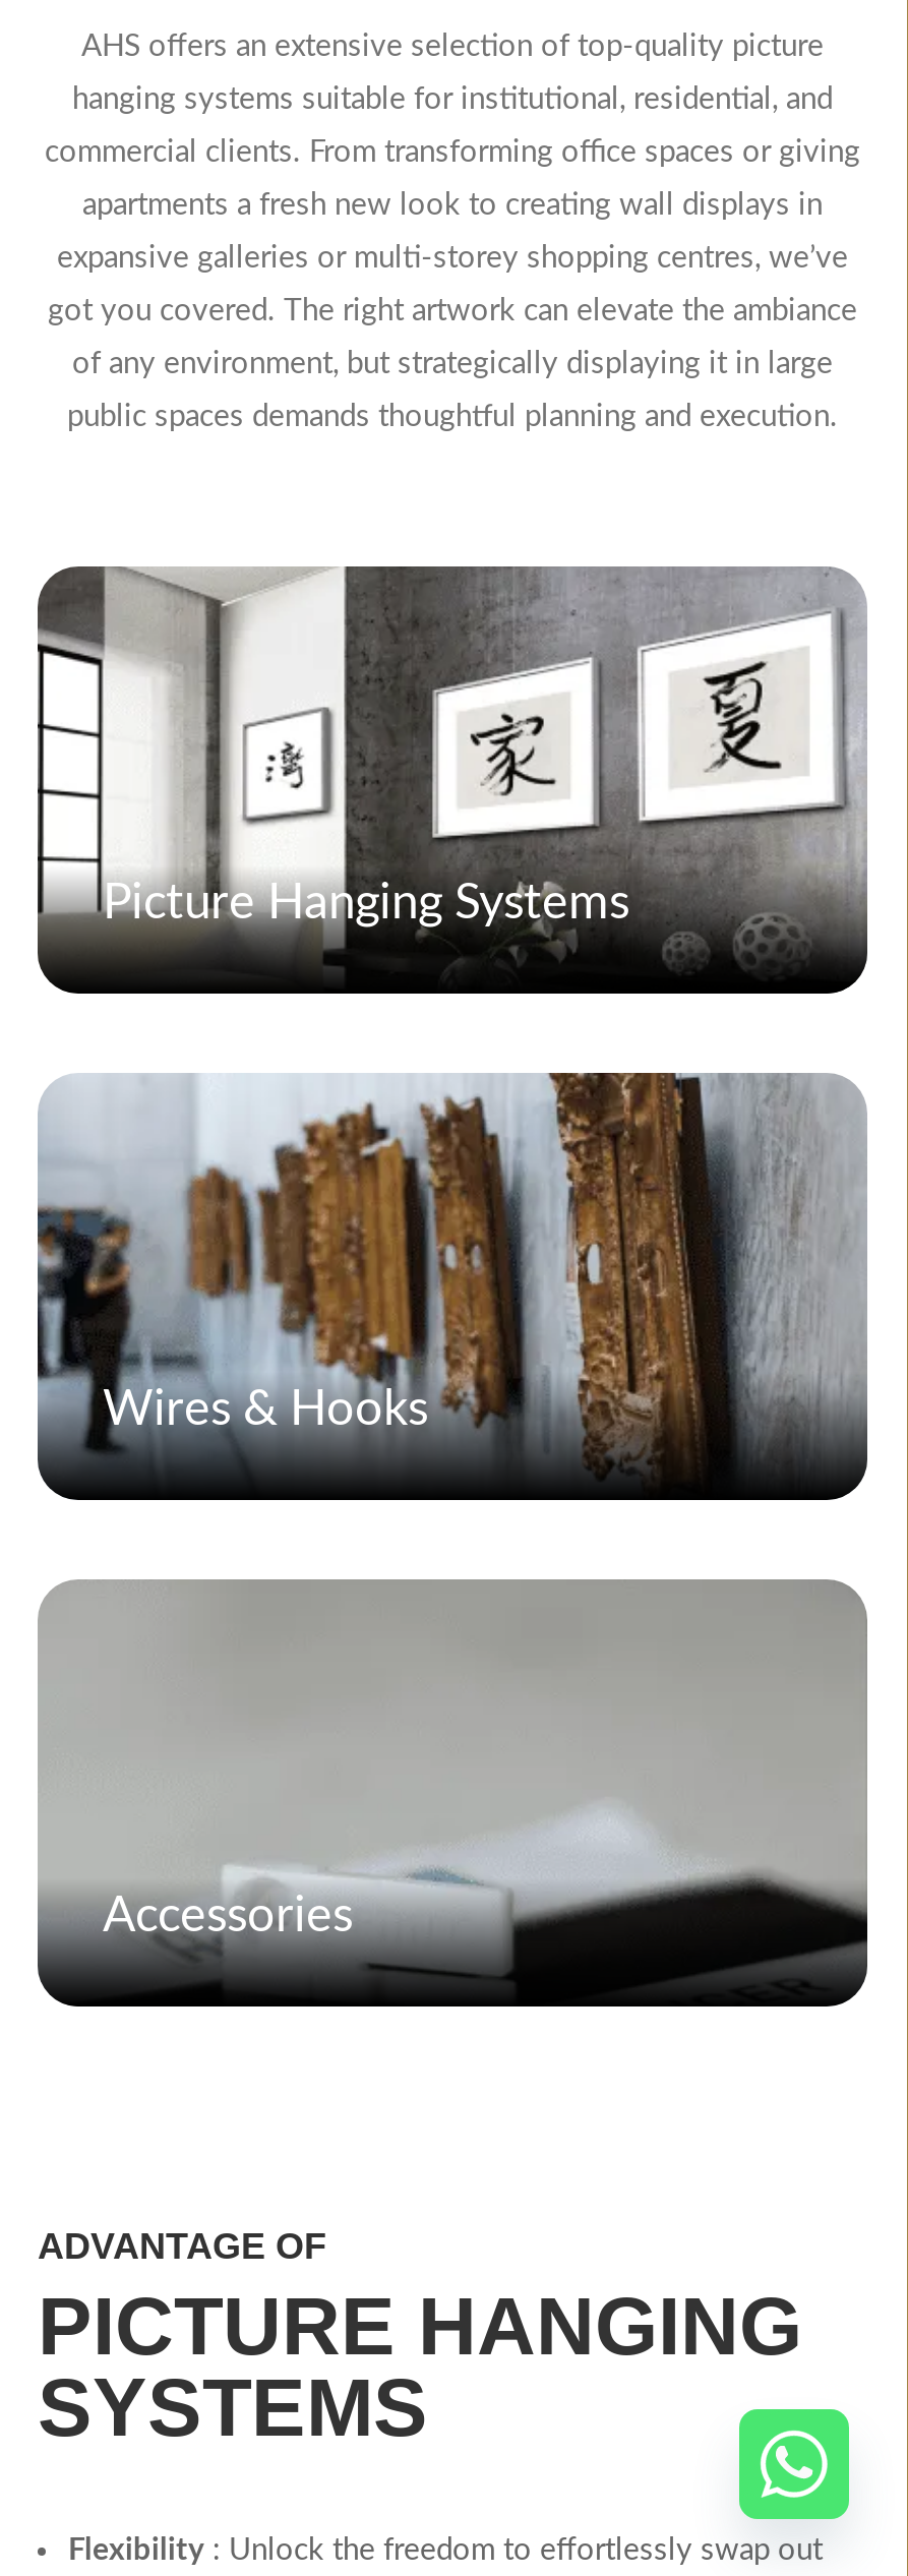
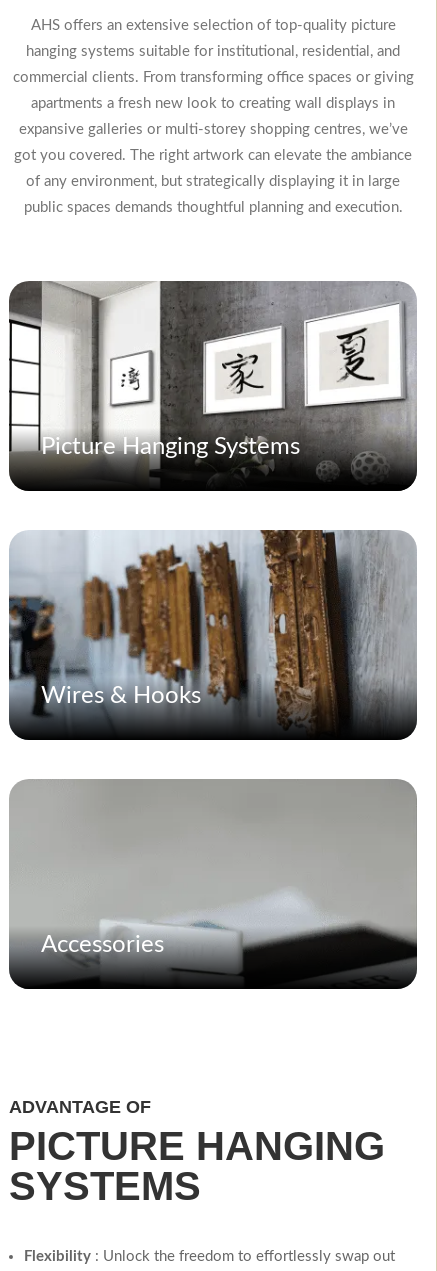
[737,2407,851,2523] [image] -> none

